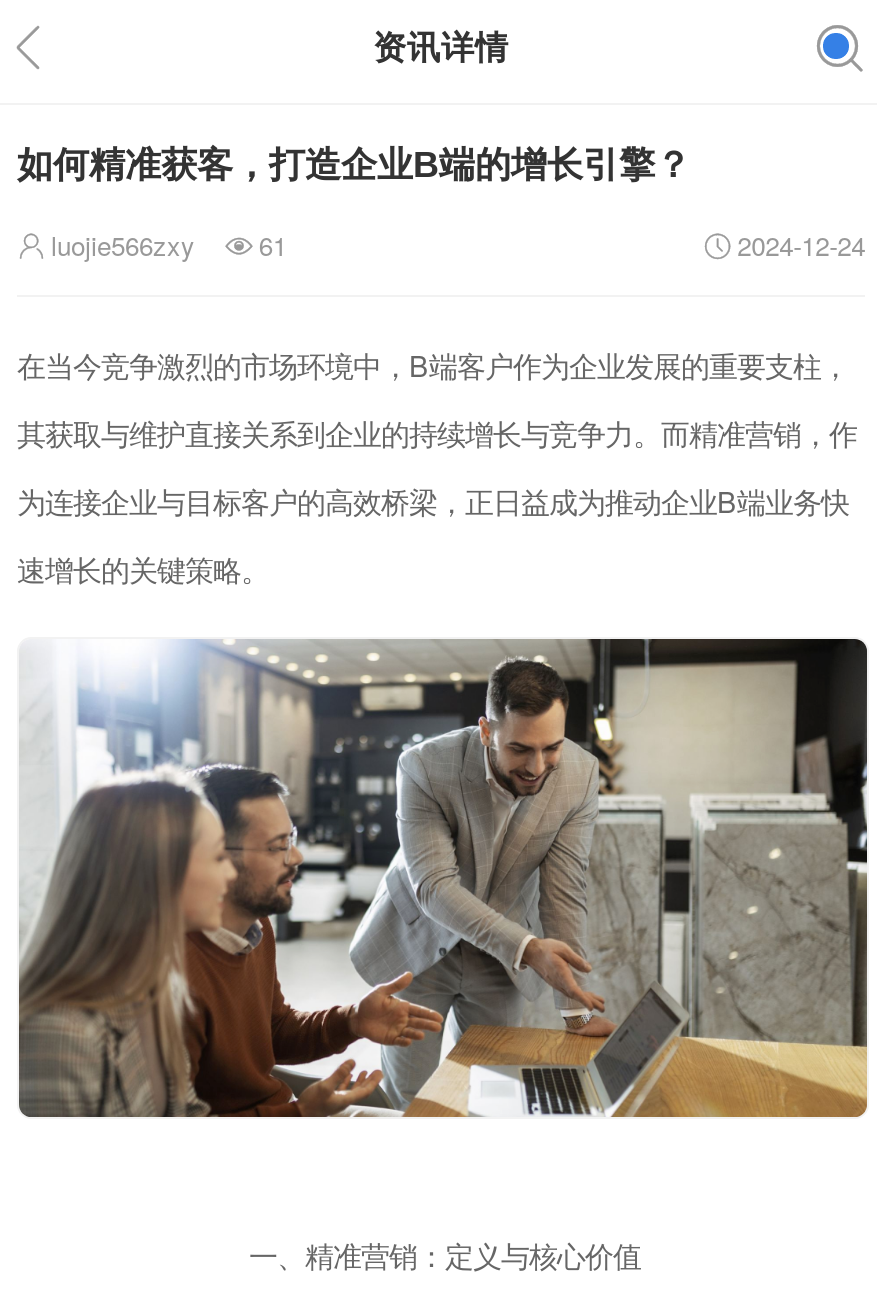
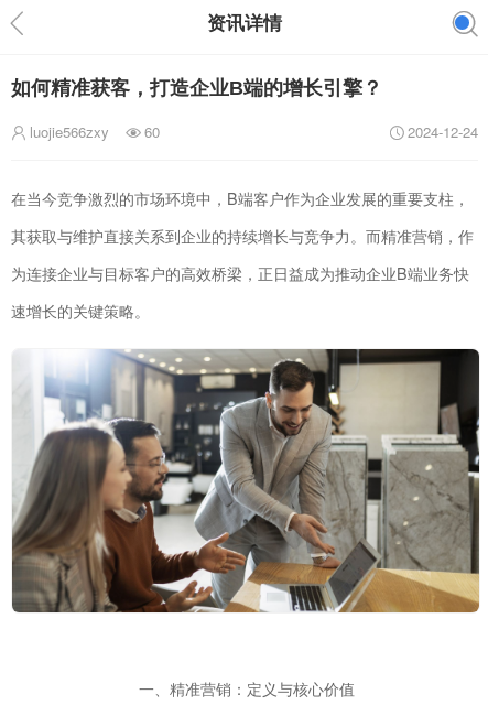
[51,225,287,263] luojie566zxy 61 -> [30,121,160,142] luojie566zxy 60

